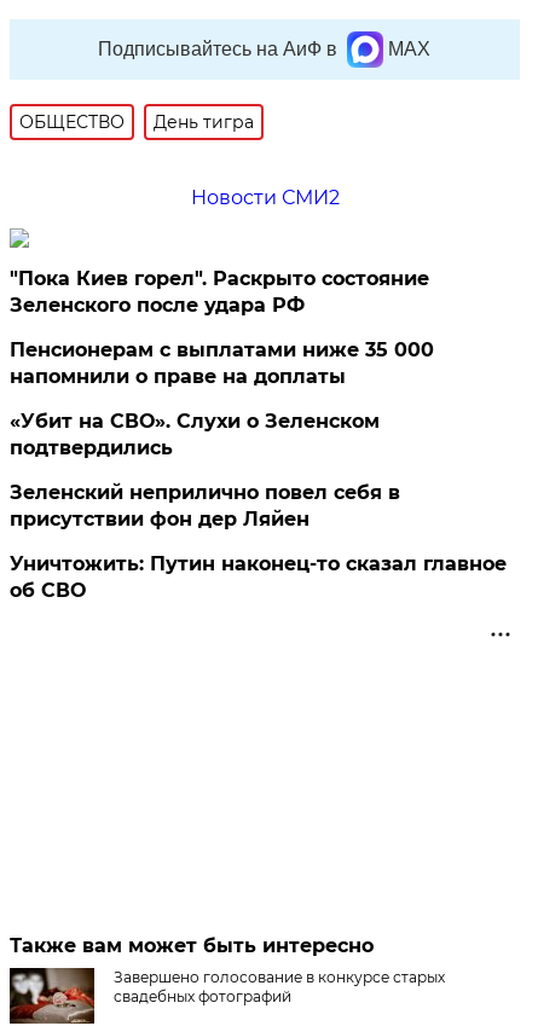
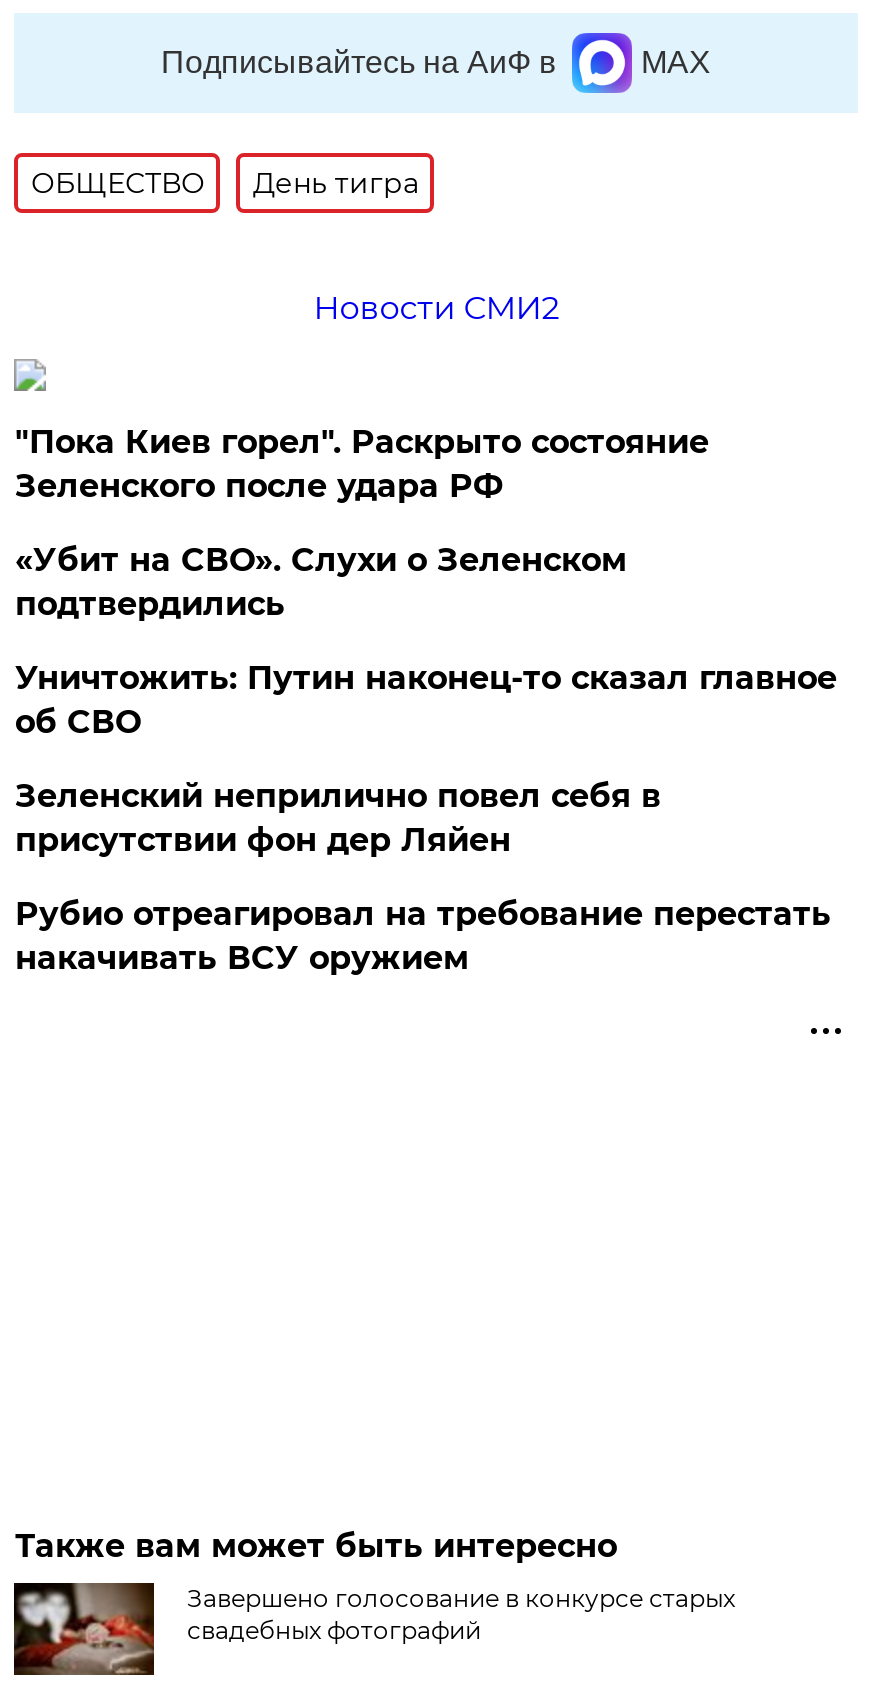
[10,339,435,388] Пенсионерам с выплатами ниже 35 000 | напомнили о праве на доплаты -> none
moved [10,410,380,459] -> [15,541,627,623]: «Убит на СВО». Слухи о Зеленском | подтвердились
none -> [15,895,831,977] Рубио отреагировал на требование перестать | накачивать ВСУ оружием
moved [10,553,507,602] -> [15,659,837,741]: Уничтожить: Путин наконец-то сказал главное | об СВО

